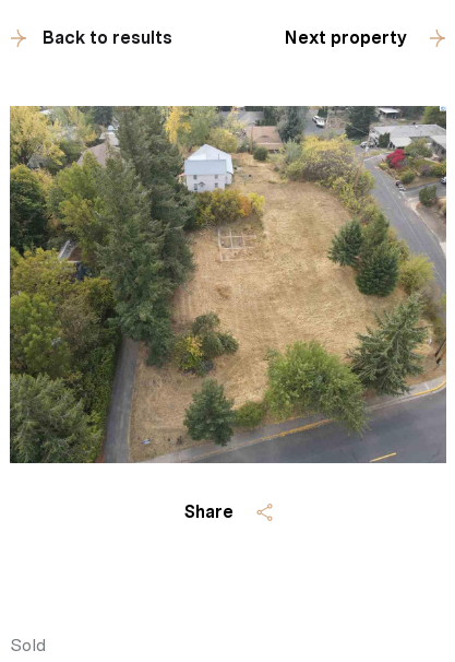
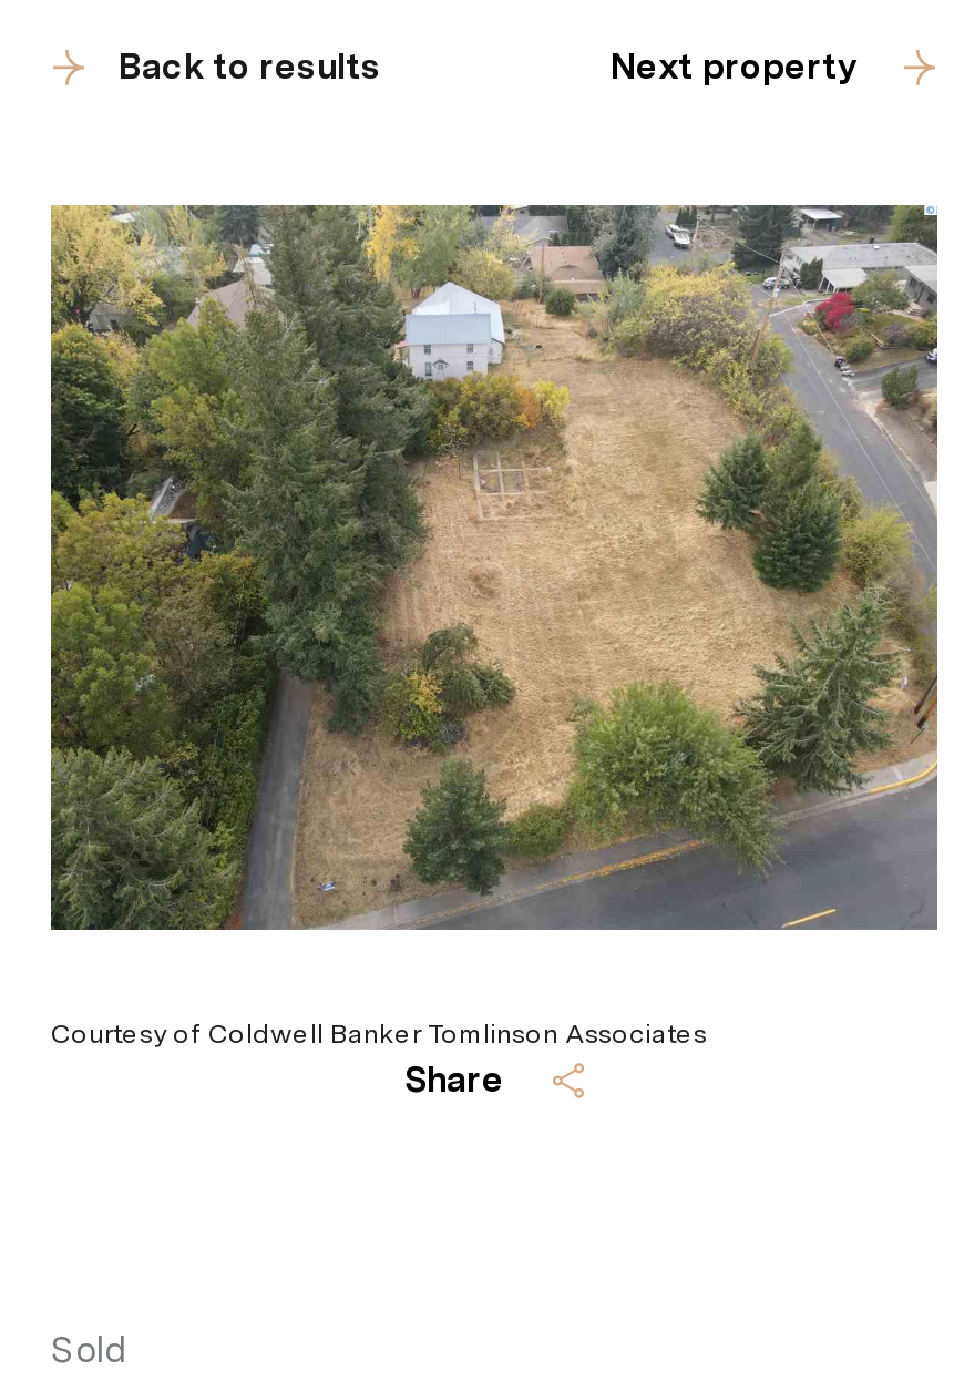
none -> [51,1019,707,1050] Courtesy of Coldwell Banker Tomlinson Associates

